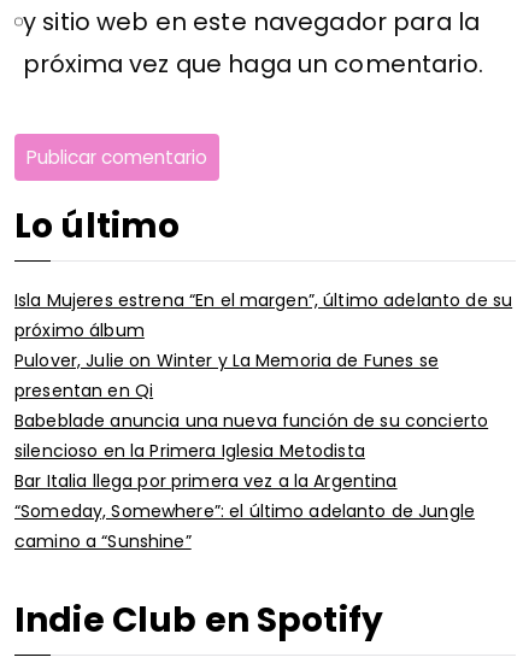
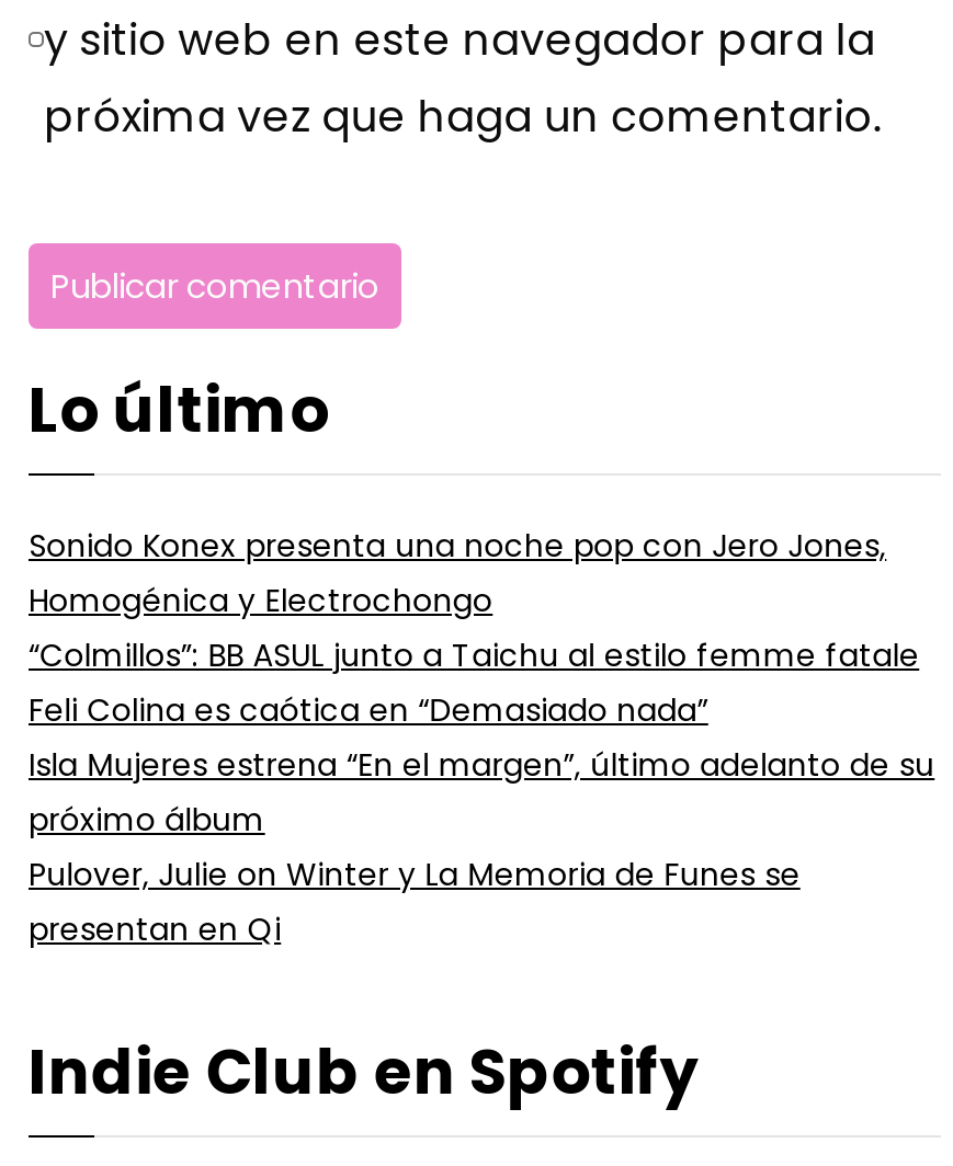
none -> [29,524,919,732] Sonido Konex presenta una noche pop con Jero Jones, | Homogénica y Electrochongo | “Colmillos”: BB ASUL junto a Taichu al estilo femme fatale | Feli Colina es caótica en “Demasiado nada”
moved [14,288,512,402] -> [29,743,935,951]: Isla Mujeres estrena “En el margen”, último adelanto de su | próximo álbum | Pulover, Julie on Winter y La Memoria de Funes se | presentan en Qi
[14,409,488,553] Babeblade anuncia una nueva función de su concierto | silencioso en la Primera Iglesia Metodista | Bar Italia llega por primera vez a la Argentina | “Someday, Somewhere”: el último adelanto de Jungle | camino a “Sunshine” -> none

